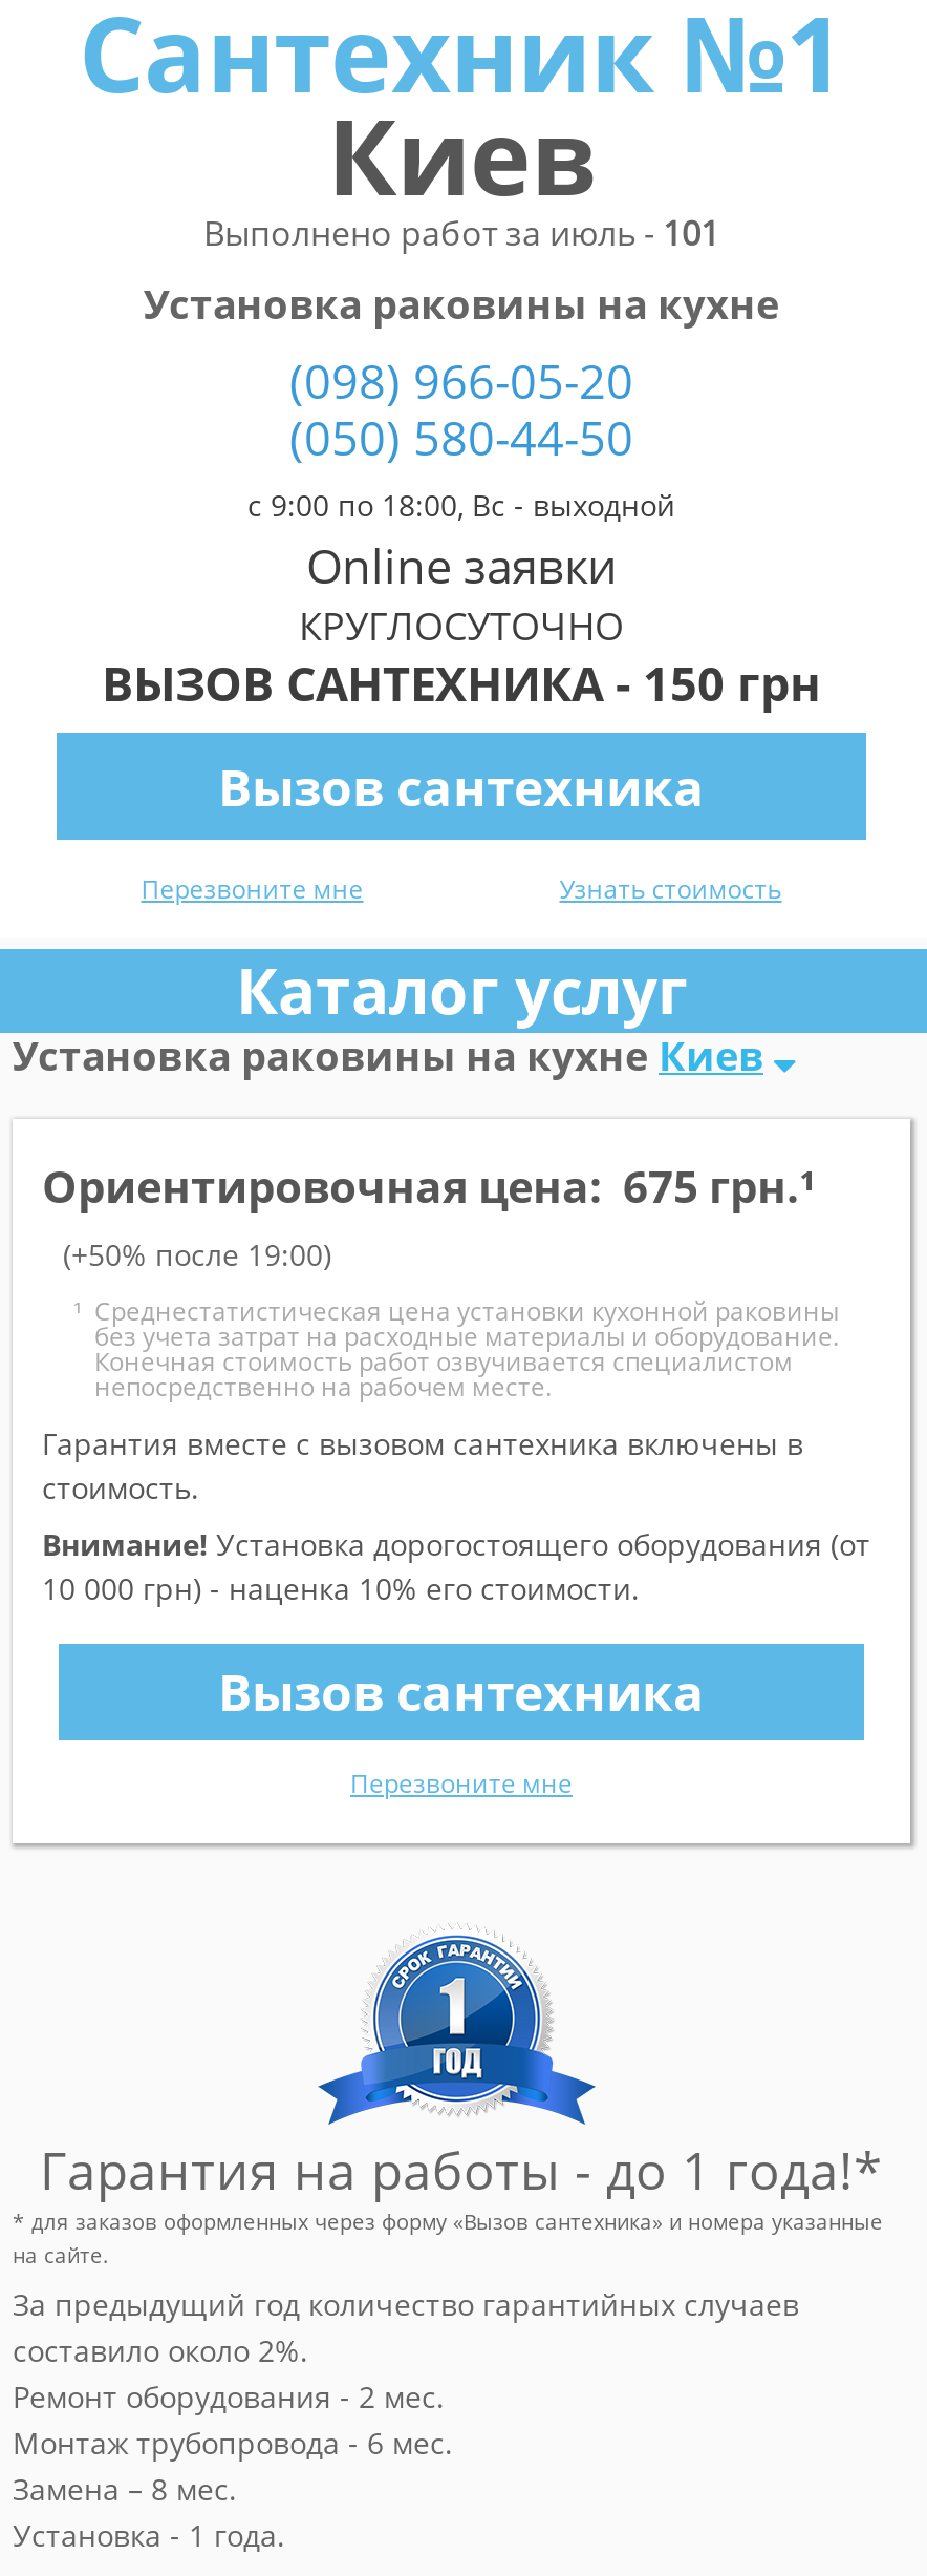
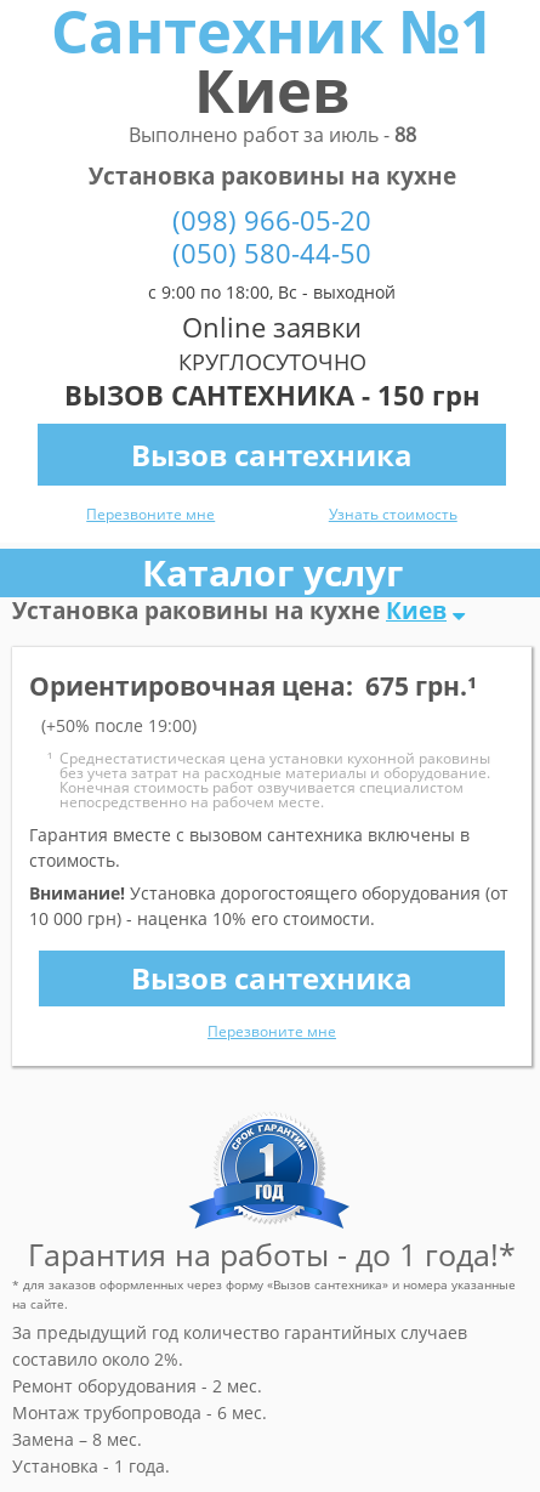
[203,210,719,256] Выполнено работ за июль - 101 -> [128,121,416,148] Выполнено работ за июль - 88

